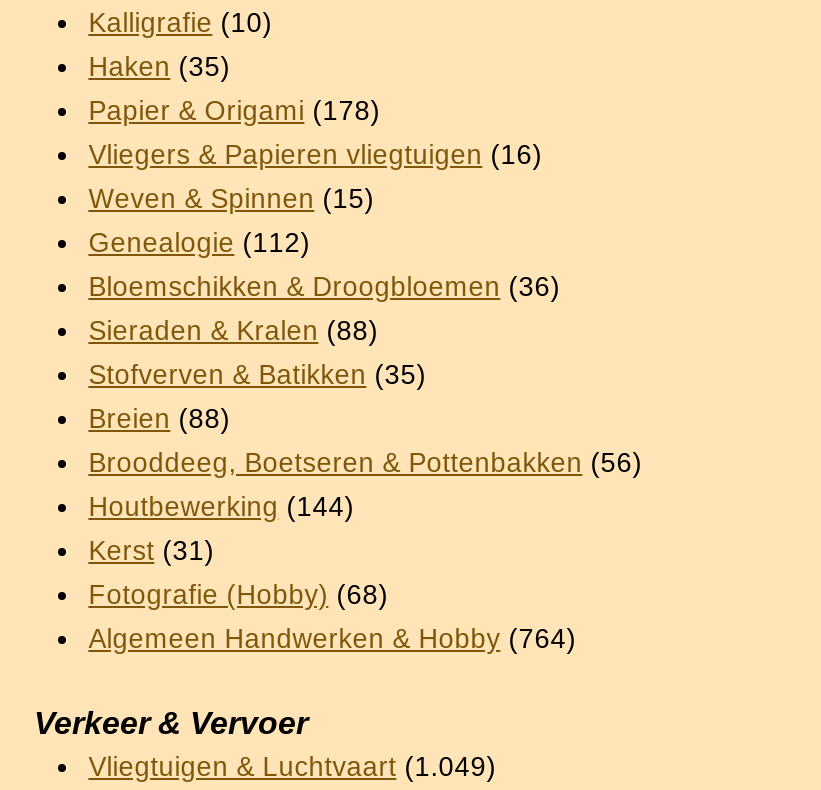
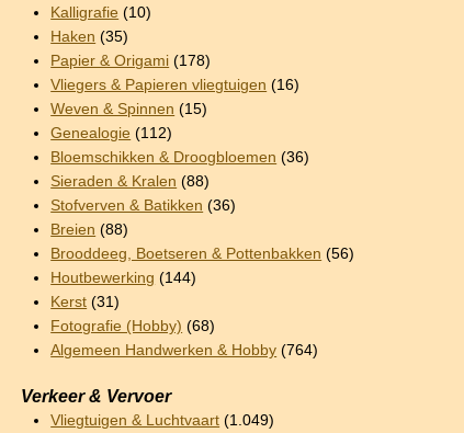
[88,359,426,389] Stofverven & Batikken (35) -> [51,197,236,213] Stofverven & Batikken (36)

